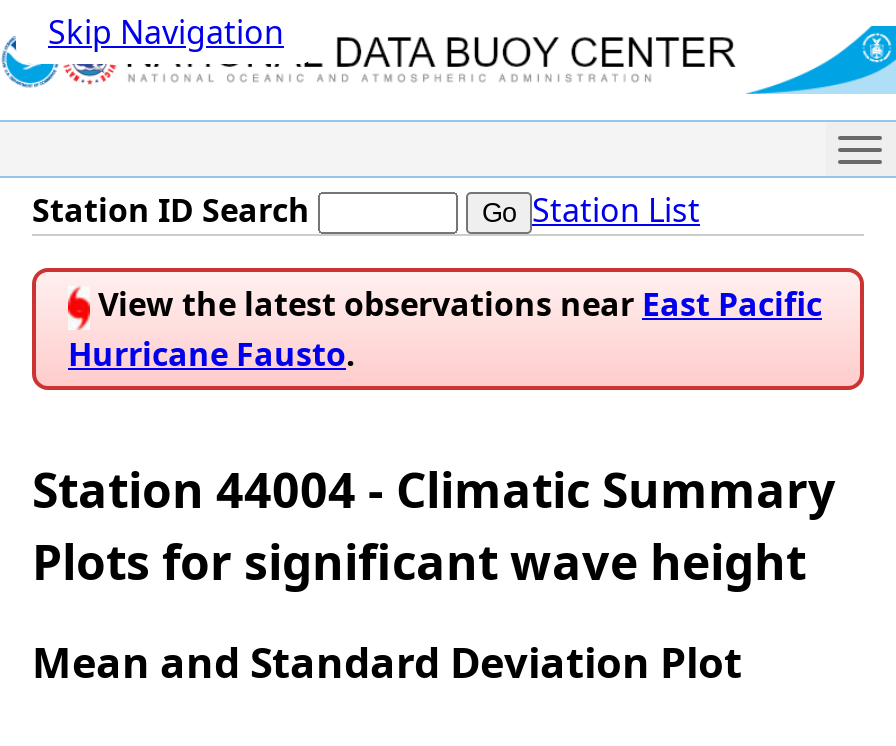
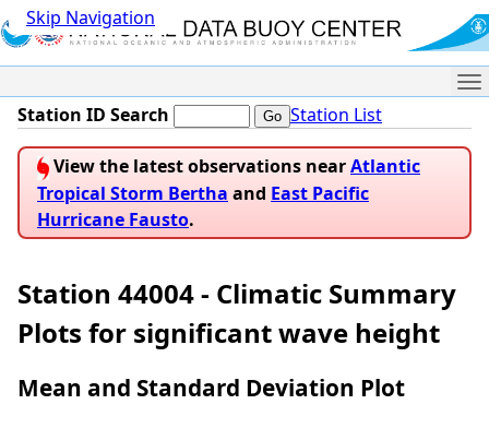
[90,283,822,327] View the latest observations near East Pacific -> [37,154,420,205] View the latest observations near Atlantic | Tropical Storm Bertha and East Pacific

